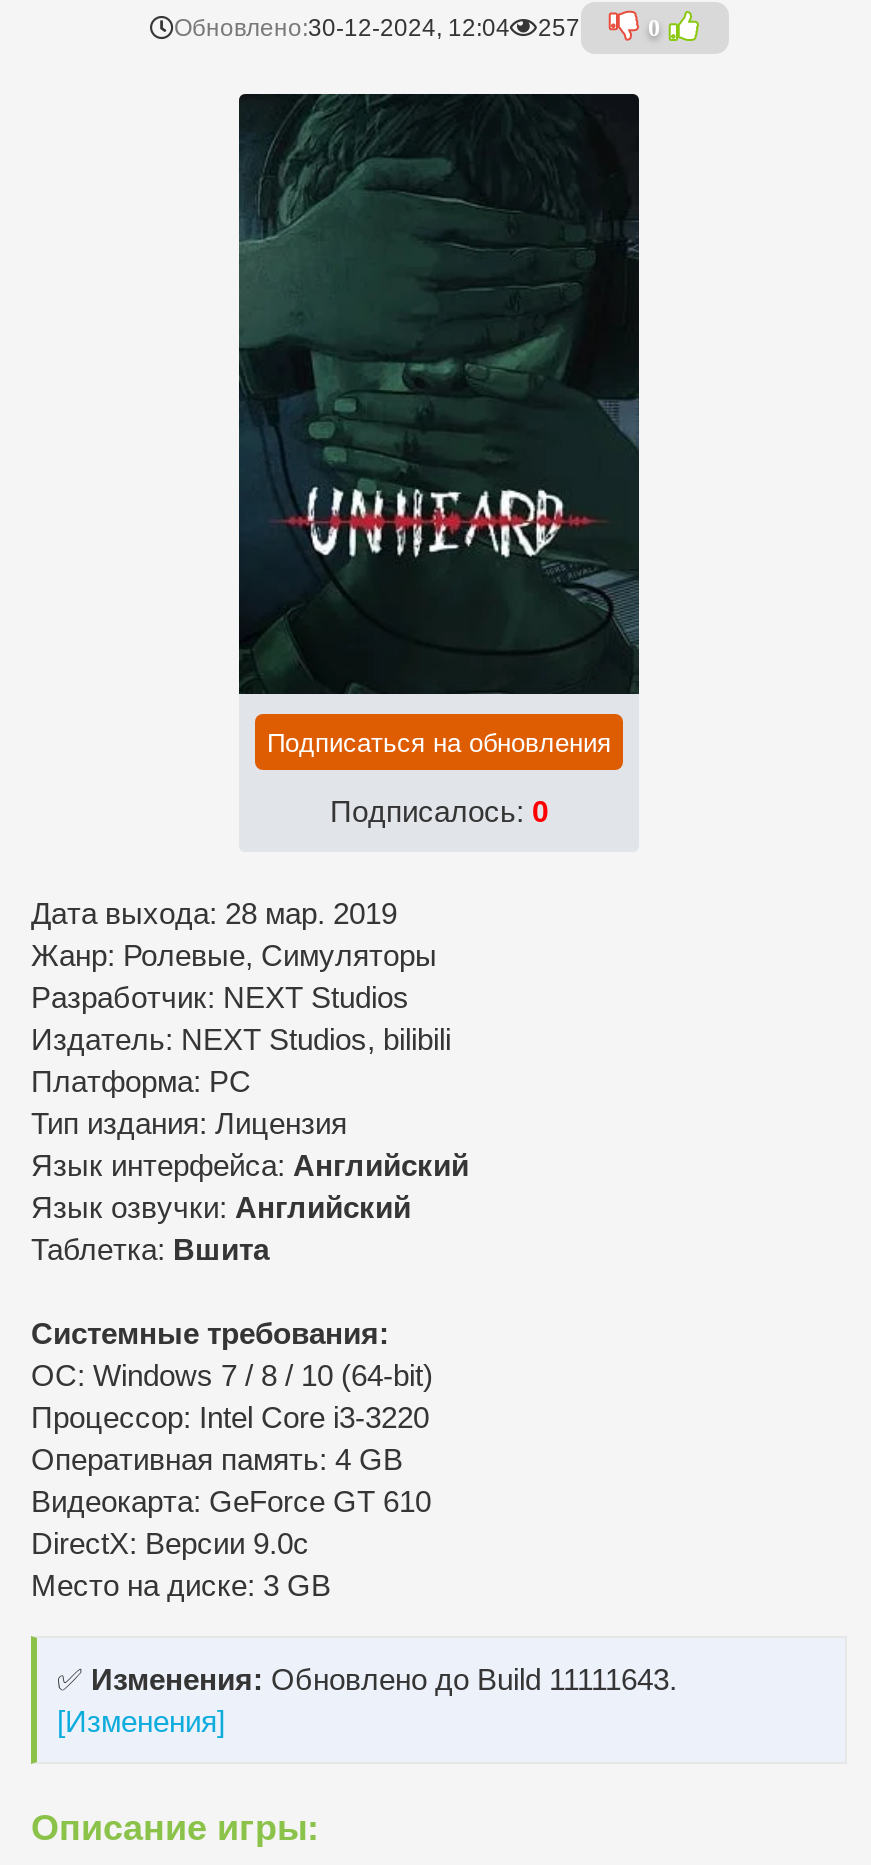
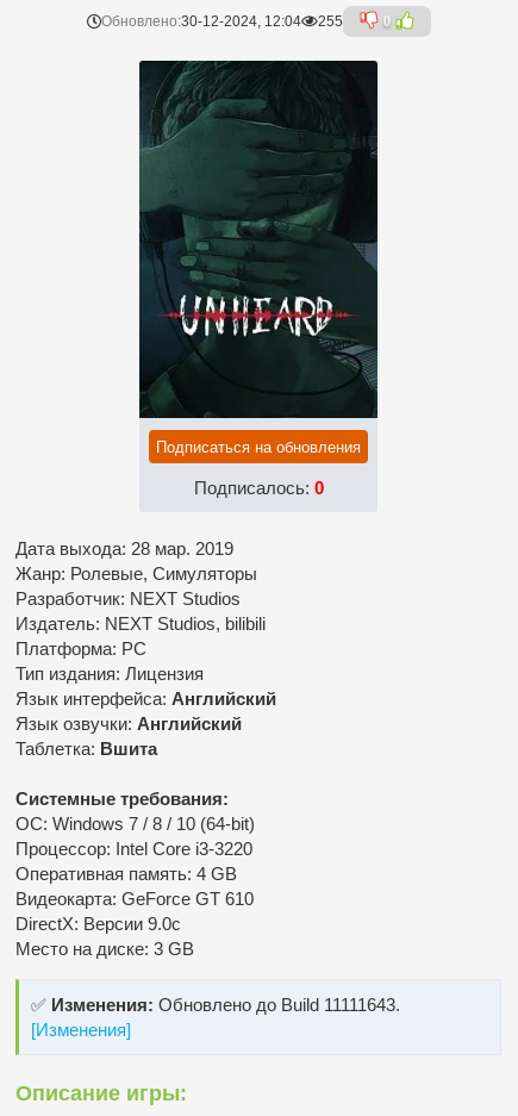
[174,14,580,42] Обновлено:30-12-2024, 12:04 257 -> [101,13,342,30] Обновлено:30-12-2024, 12:04 255

